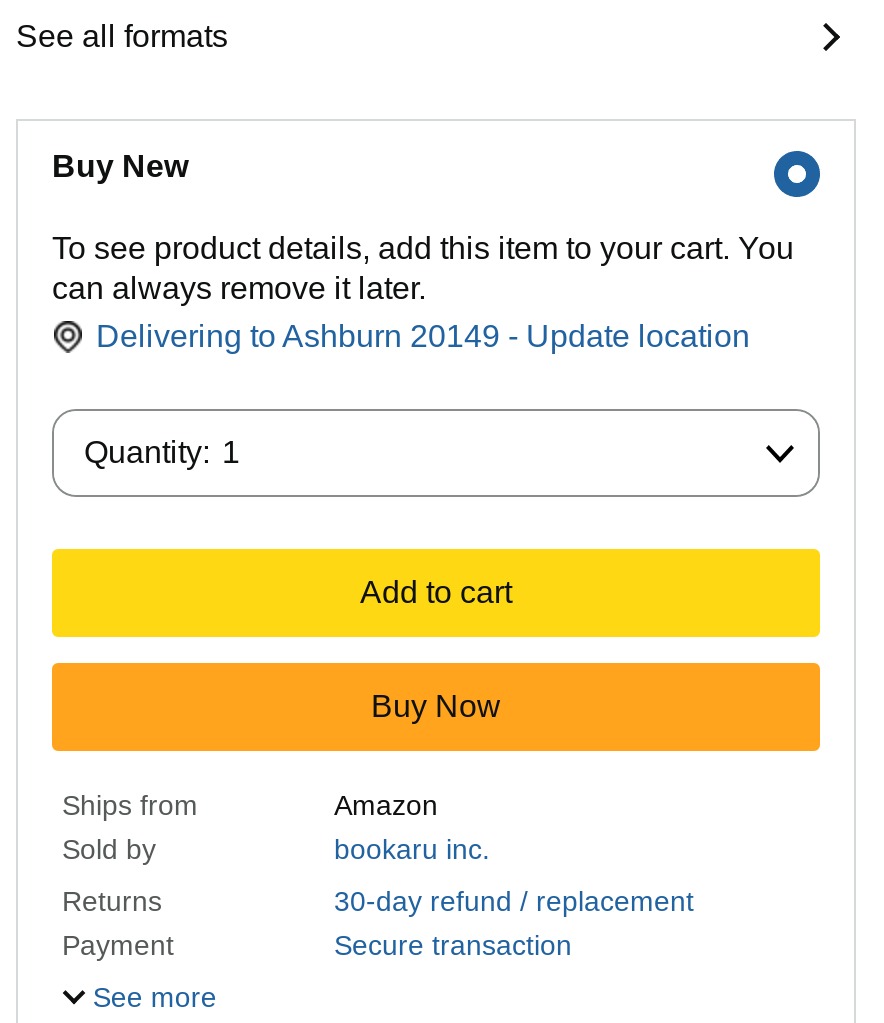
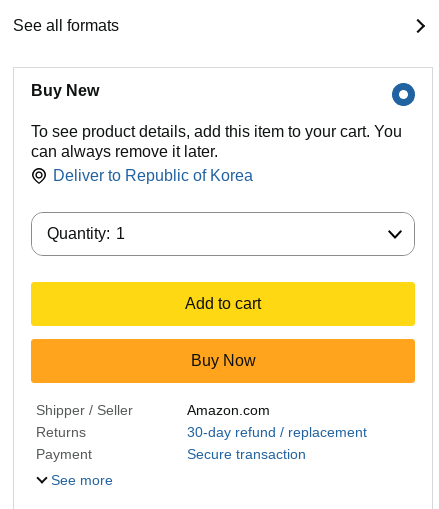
[96,319,750,353] Delivering to Ashburn 20149 - Update location -> [53,167,253,184] Deliver to Republic of Korea
[62,789,490,865] Ships from | Amazon | Sold by | bookaru inc. -> [36,402,269,418] Shipper / Seller | Amazon.com

